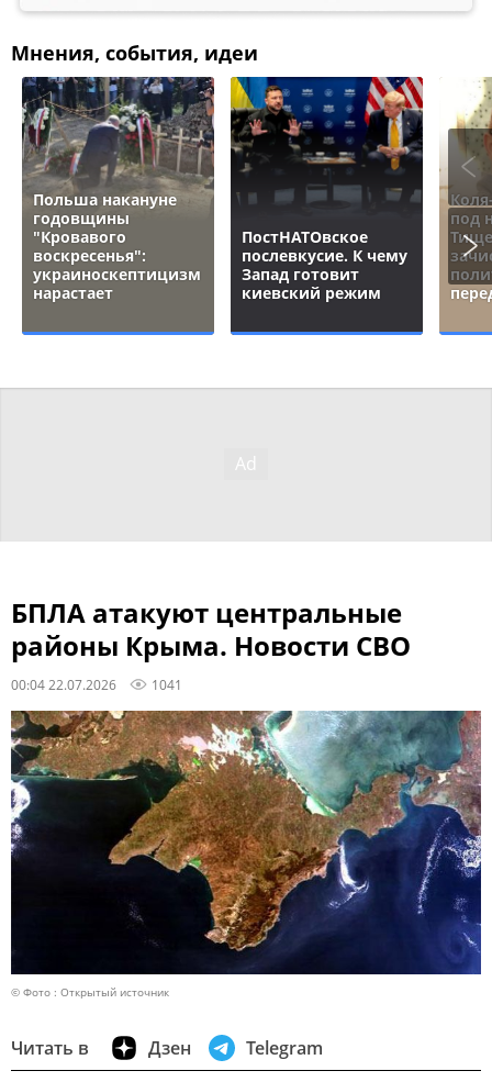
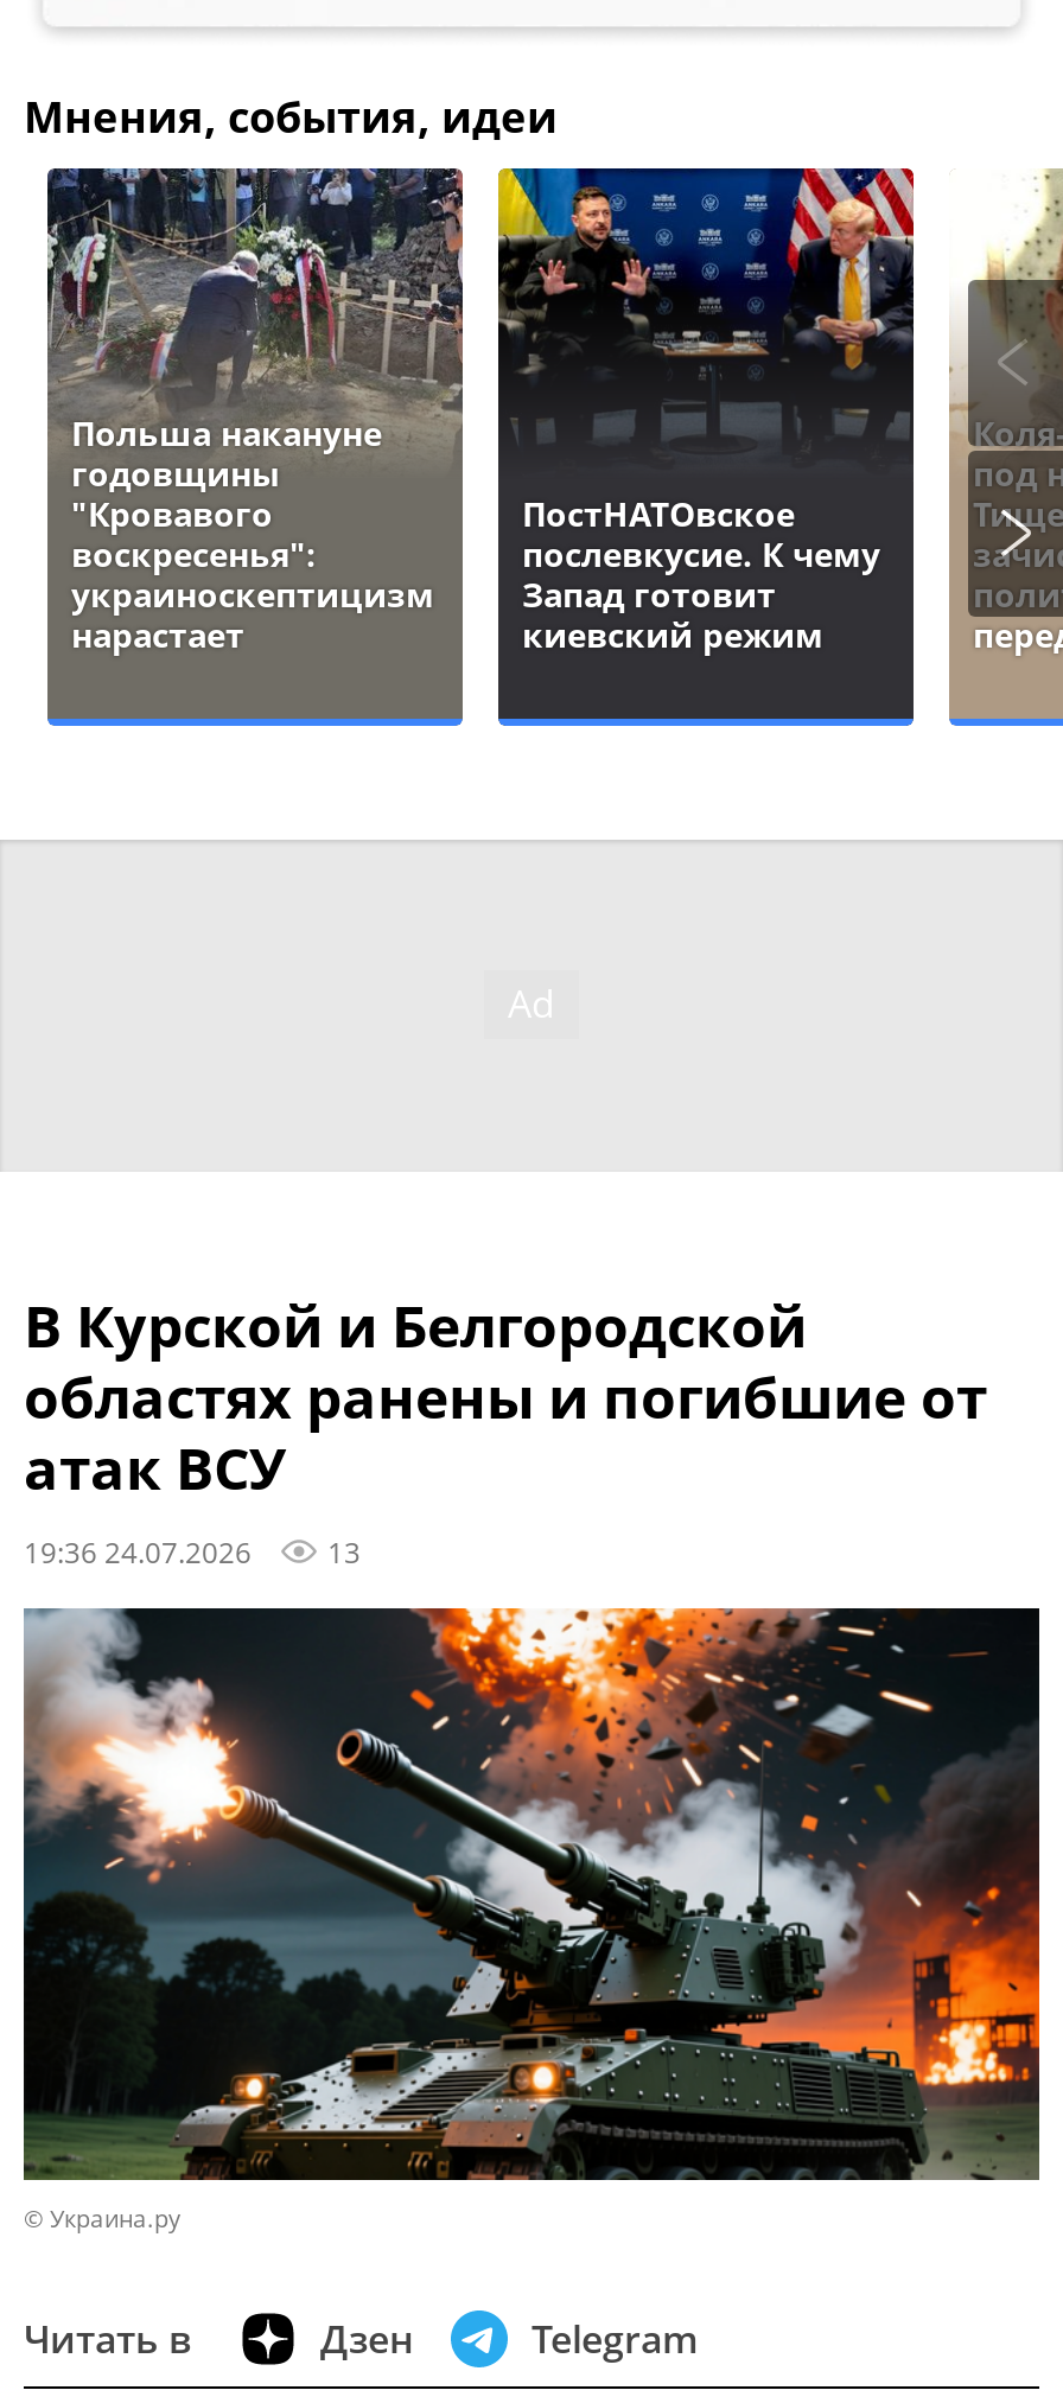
[11,594,411,693] БПЛА атакуют центральные | районы Крыма. Новости СВО | 00:04 22.07.2026 | 1041 -> [24,1286,987,1571] В Курской и Белгородской | областях ранены и погибшие от | атак ВСУ | 19:36 24.07.2026 | 13
[11,710,482,1000] [image] | © Фото : Открытый источник -> [21,1604,1042,2234] [image] | © Украина.ру

